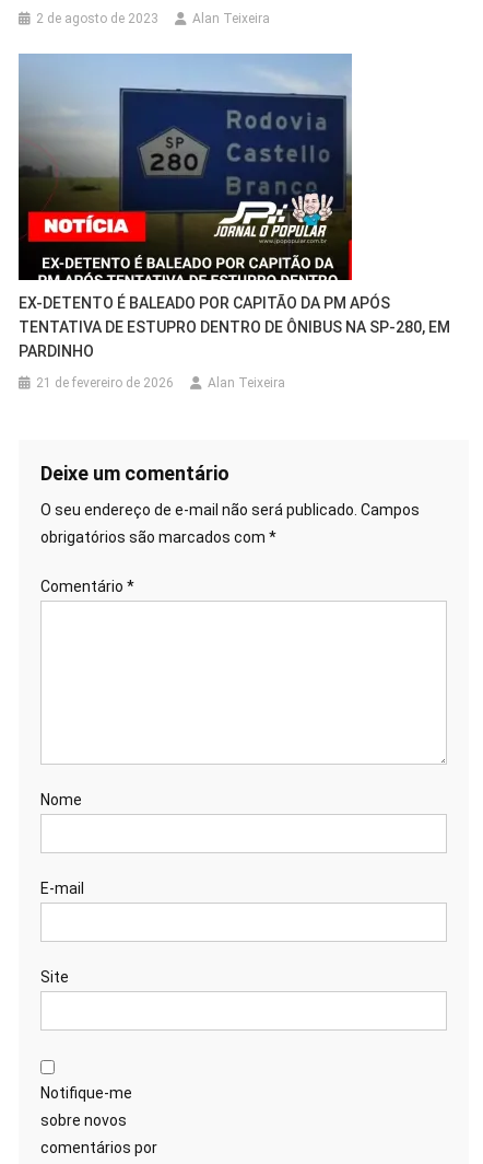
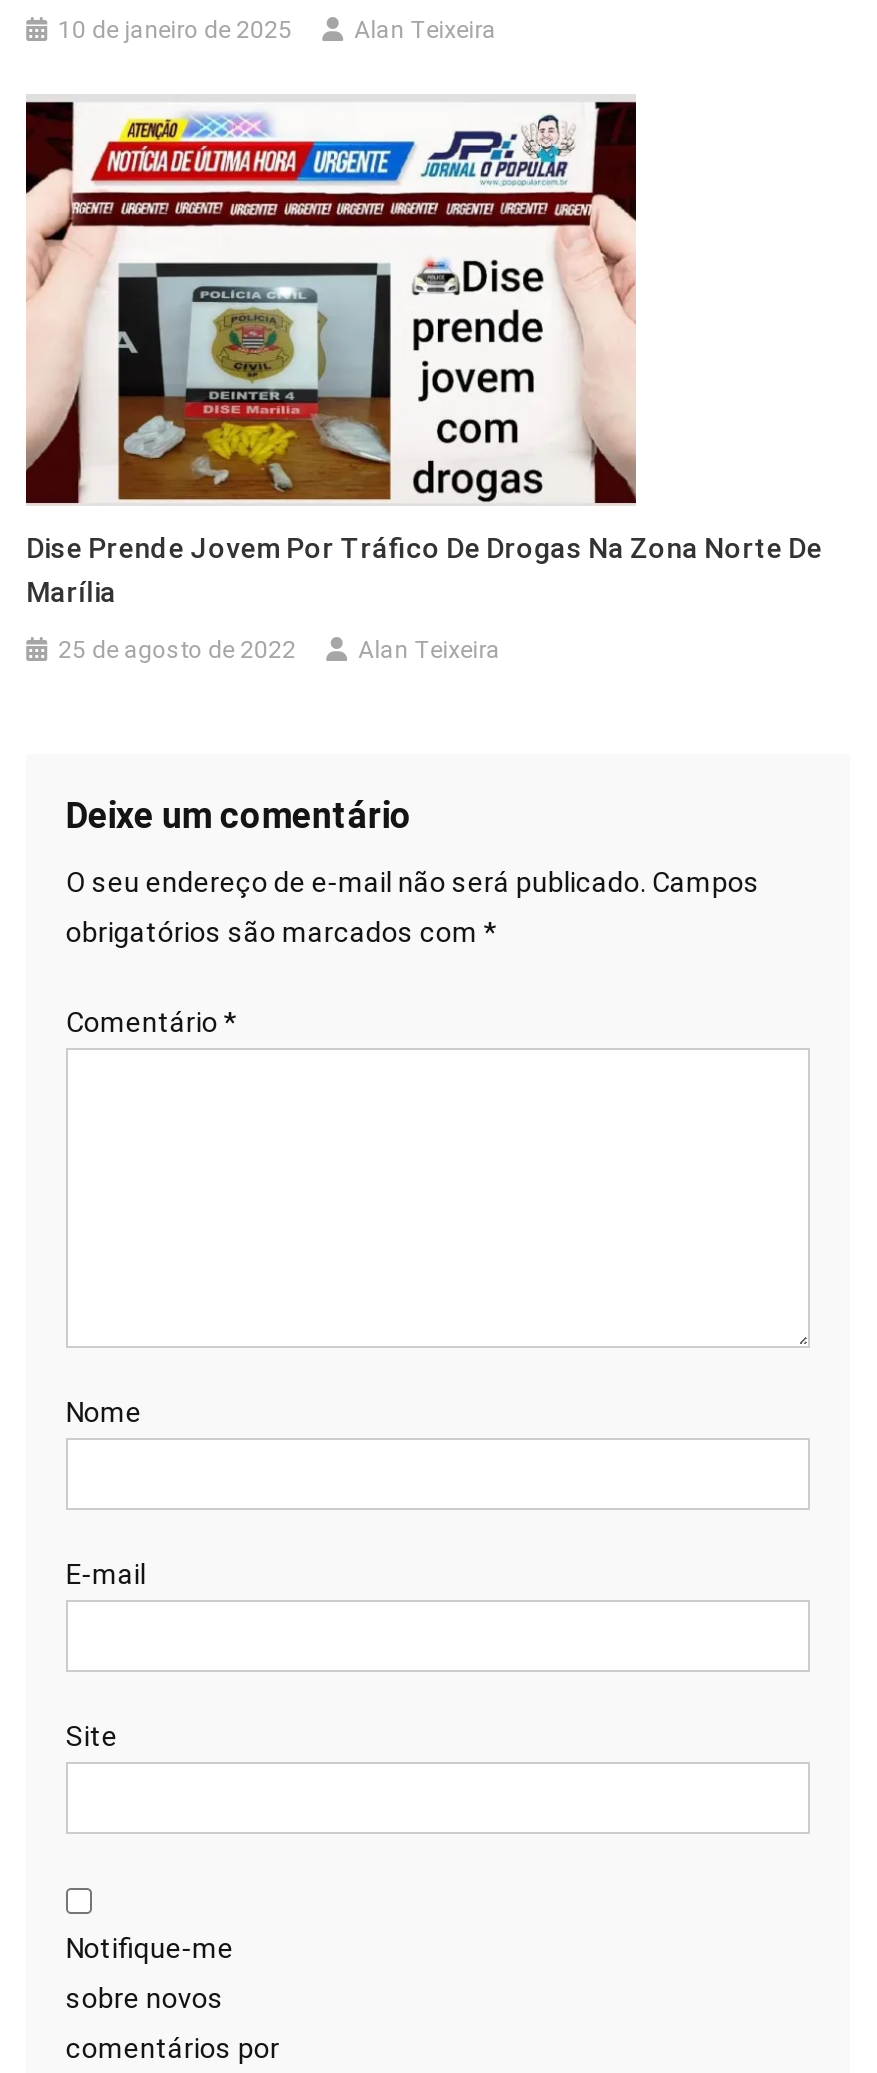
[36,11,159,27] 2 de agosto de 2023 -> [58,17,292,45] 10 de janeiro de 2025
[17,54,450,360] [image] | EX-DETENTO É BALEADO POR CAPITÃO DA PM APÓS | TENTATIVA DE ESTUPRO DENTRO DE ÔNIBUS NA SP-280, EM | PARDINHO -> [24,96,822,609] [image] | Dise Prende Jovem Por Tráfico De Drogas Na Zona Norte De | Marília
[36,376,174,391] 21 de fevereiro de 2026 -> [58,637,296,665] 25 de agosto de 2022

